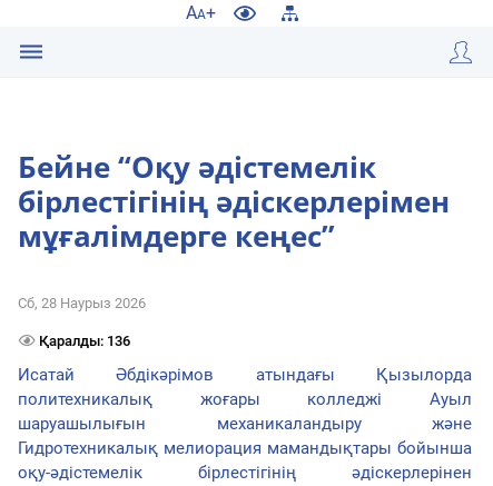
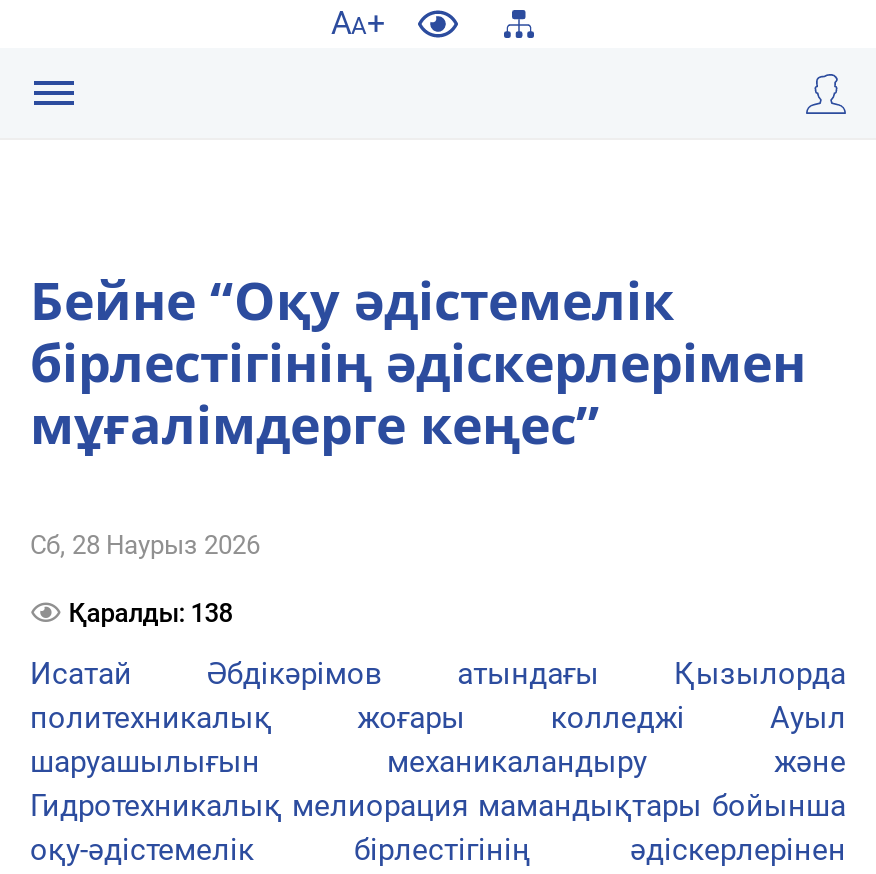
[39,332,130,349] Қаралды: 136 -> [68,598,232,628] Қаралды: 138

